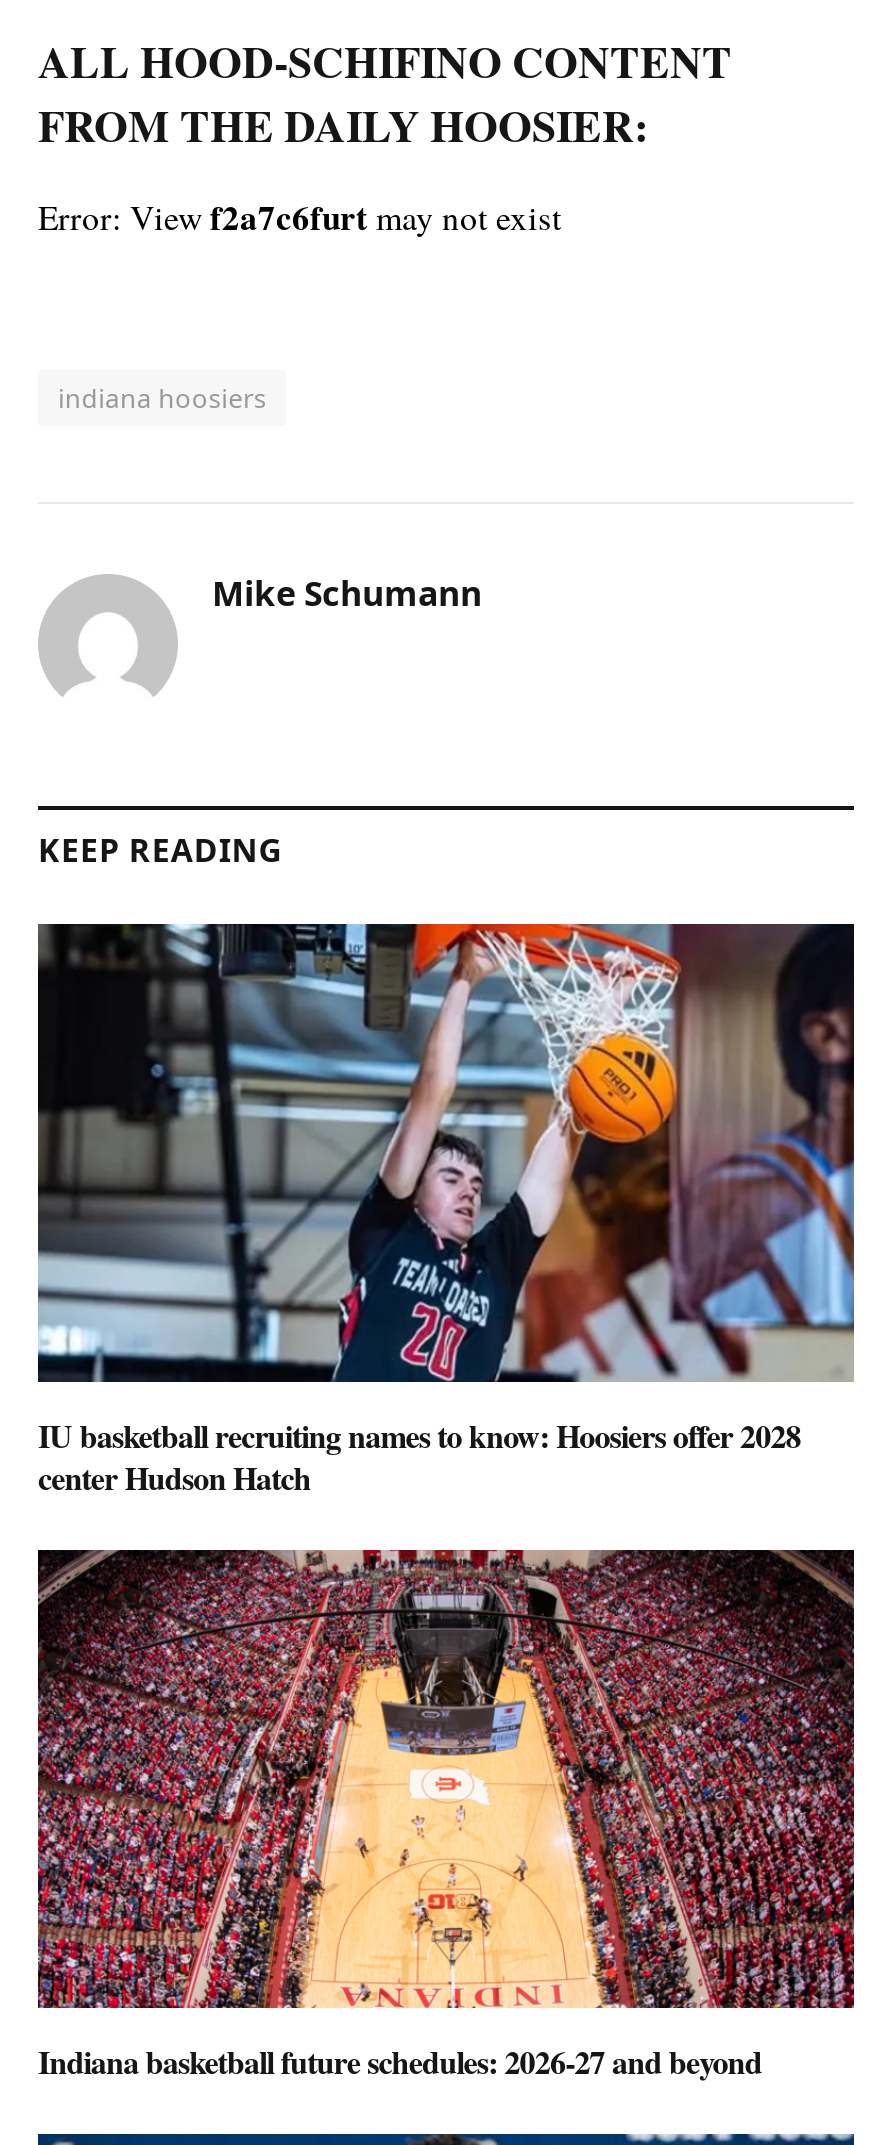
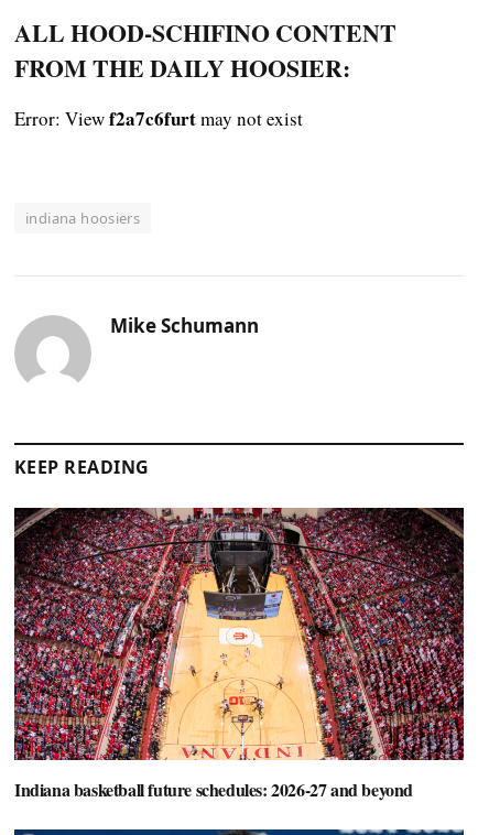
[36,922,856,1500] [image] | IU basketball recruiting names to know: Hoosiers offer 2028 | center Hudson Hatch -> none

